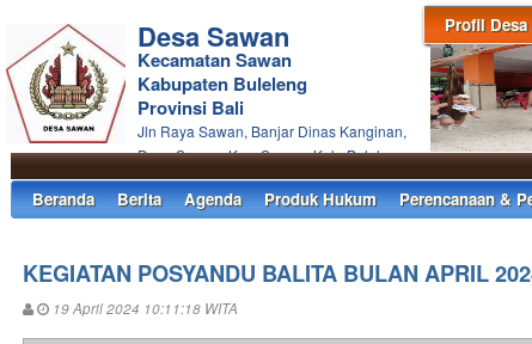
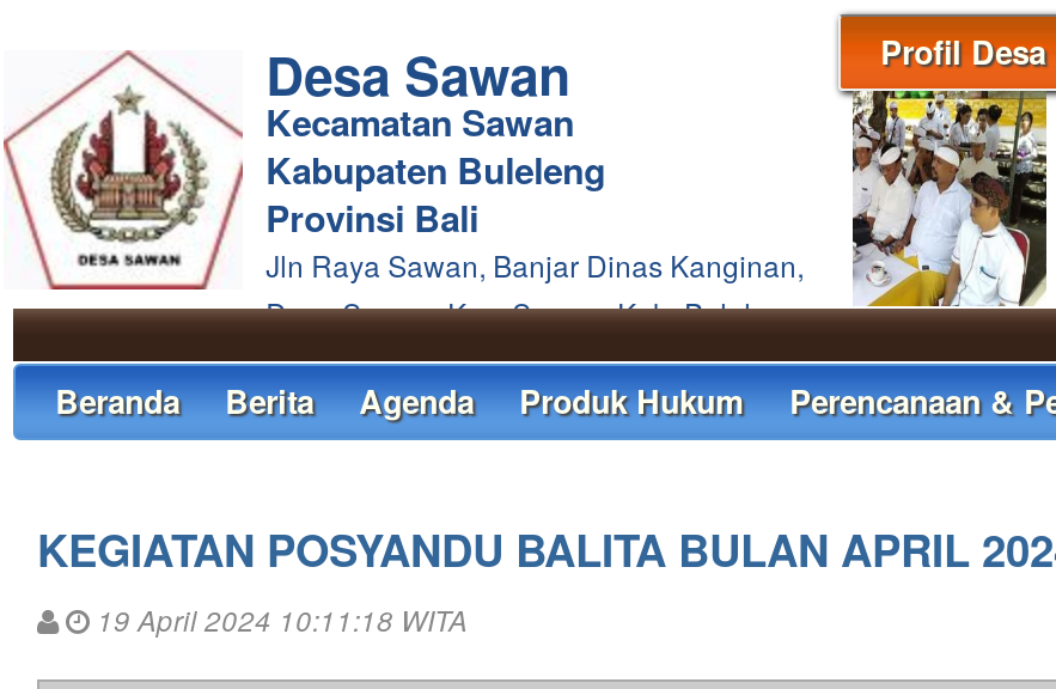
[429,43,528,153] [image] -> [850,89,1049,309] [image]

